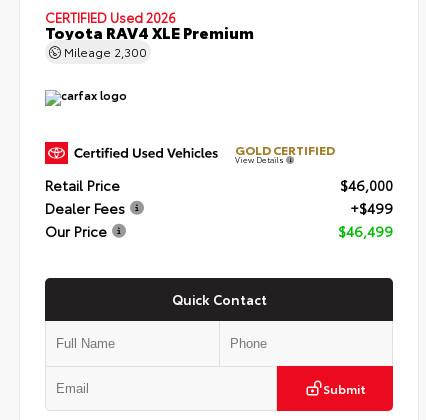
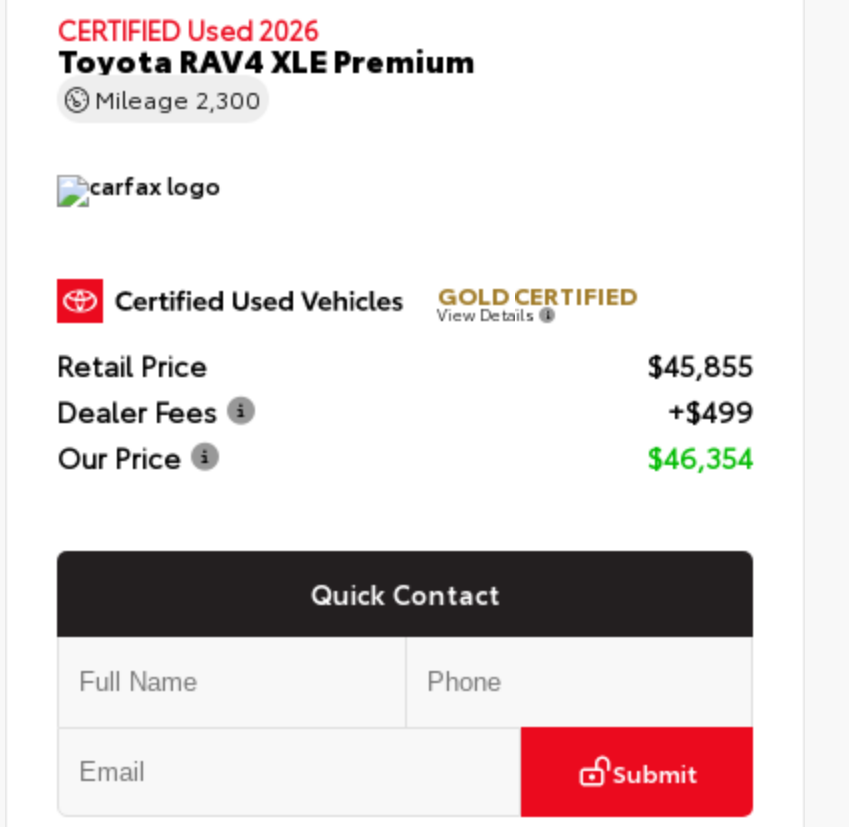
[340,175,393,195] $46,000 -> [647,346,753,386] $45,855
[338,221,393,241] $46,499 -> [647,438,753,478] $46,354

